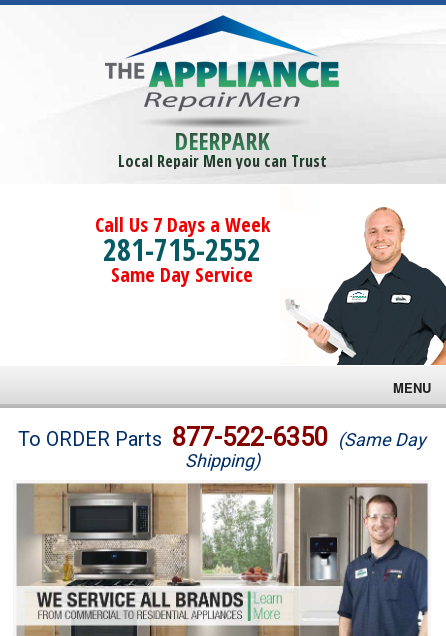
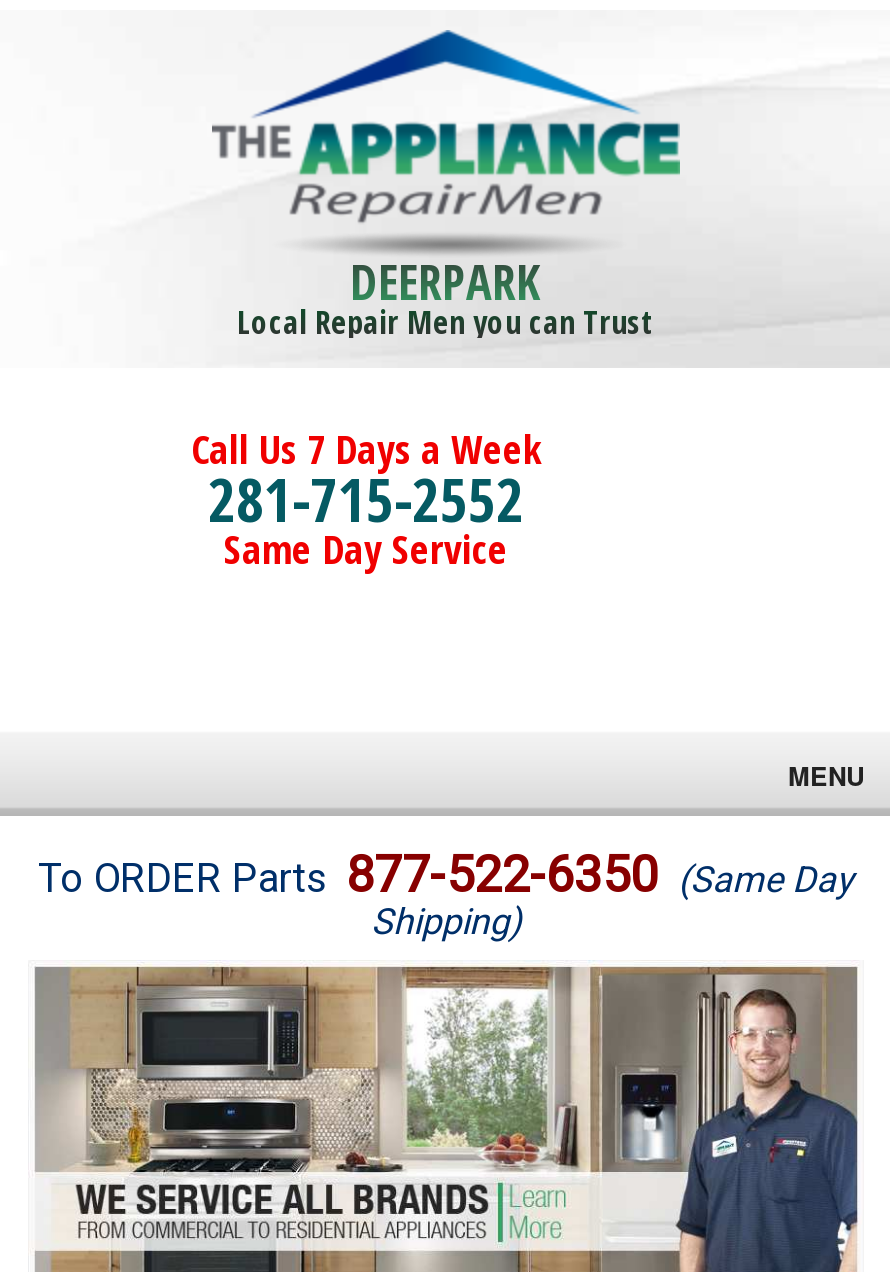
[286,206,443,366] [image] -> none

